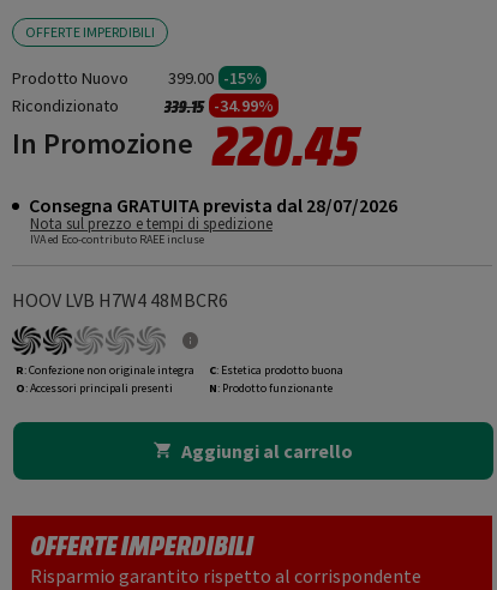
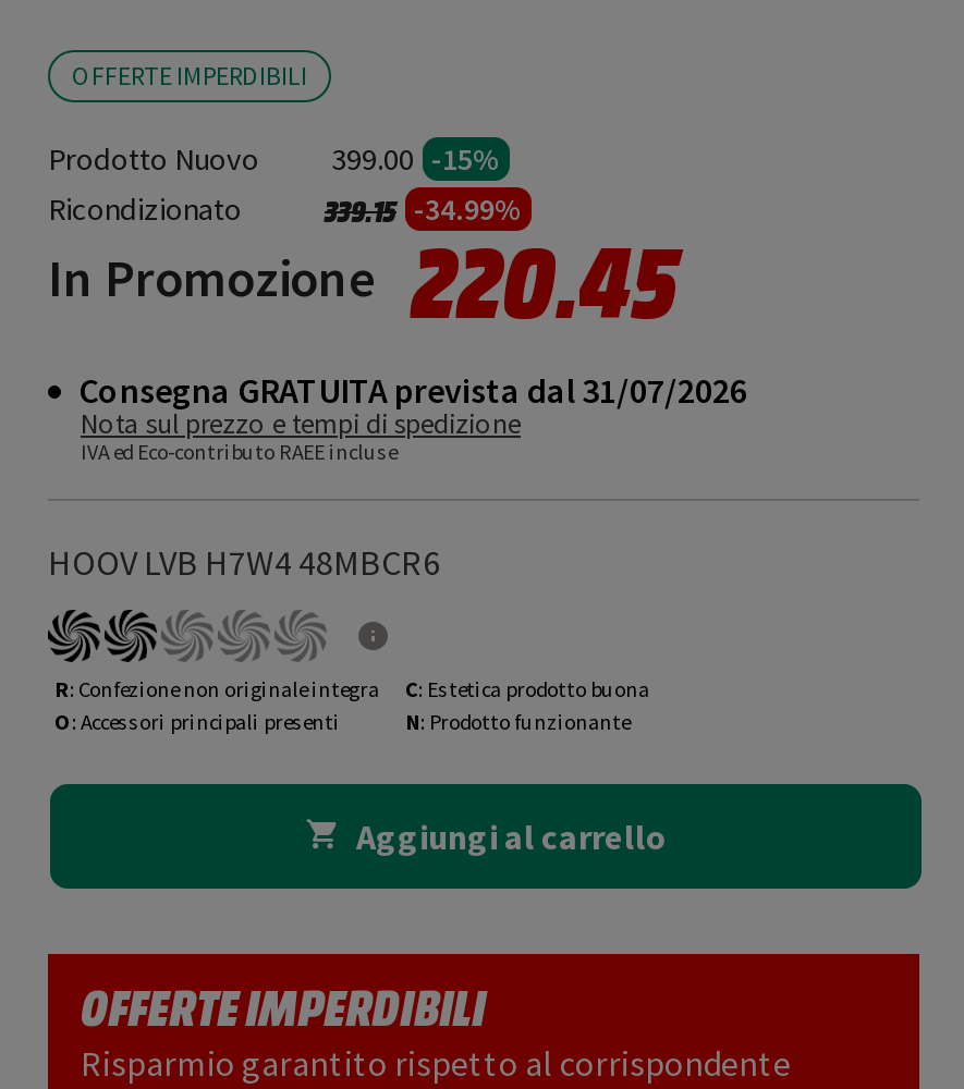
[29,193,397,217] Consegna GRATUITA prevista dal 28/07/2026 -> [78,367,747,411] Consegna GRATUITA prevista dal 31/07/2026

